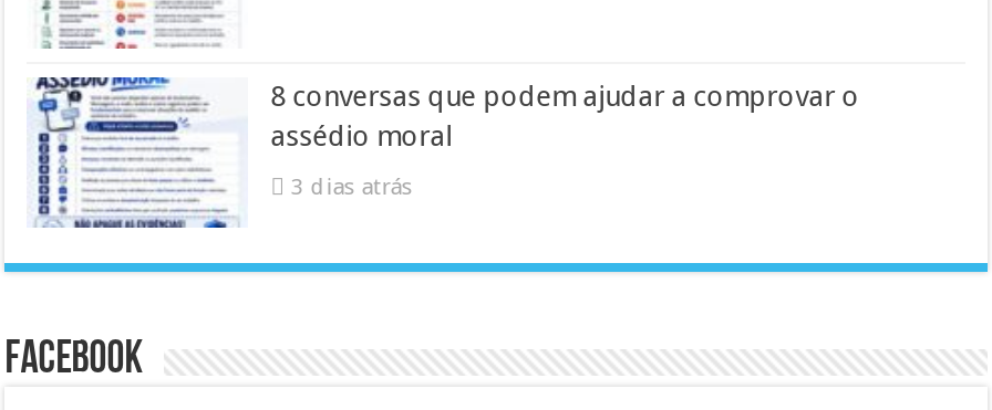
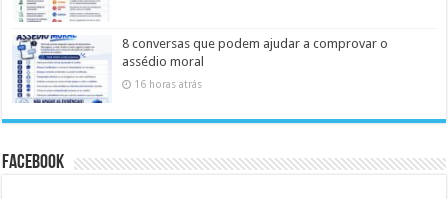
[291,173,412,199] 3 dias atrás -> [134,78,202,90] 16 horas atrás

